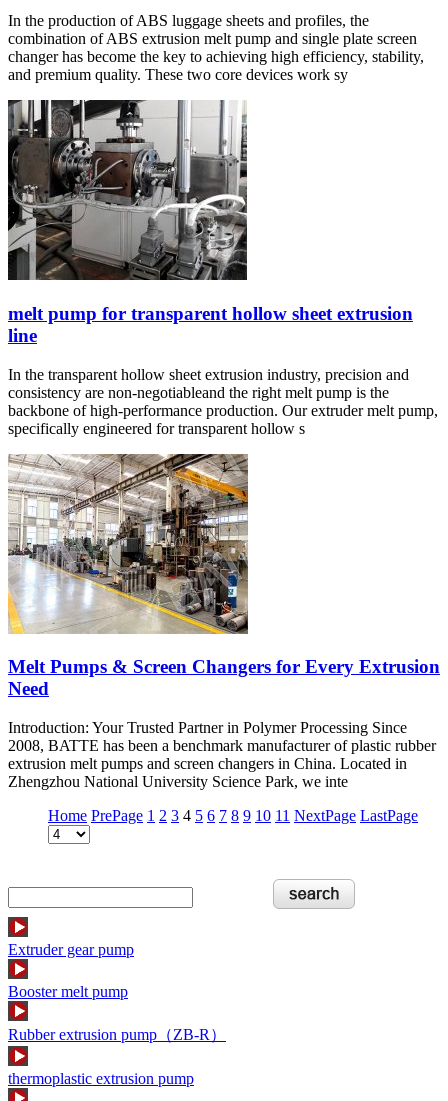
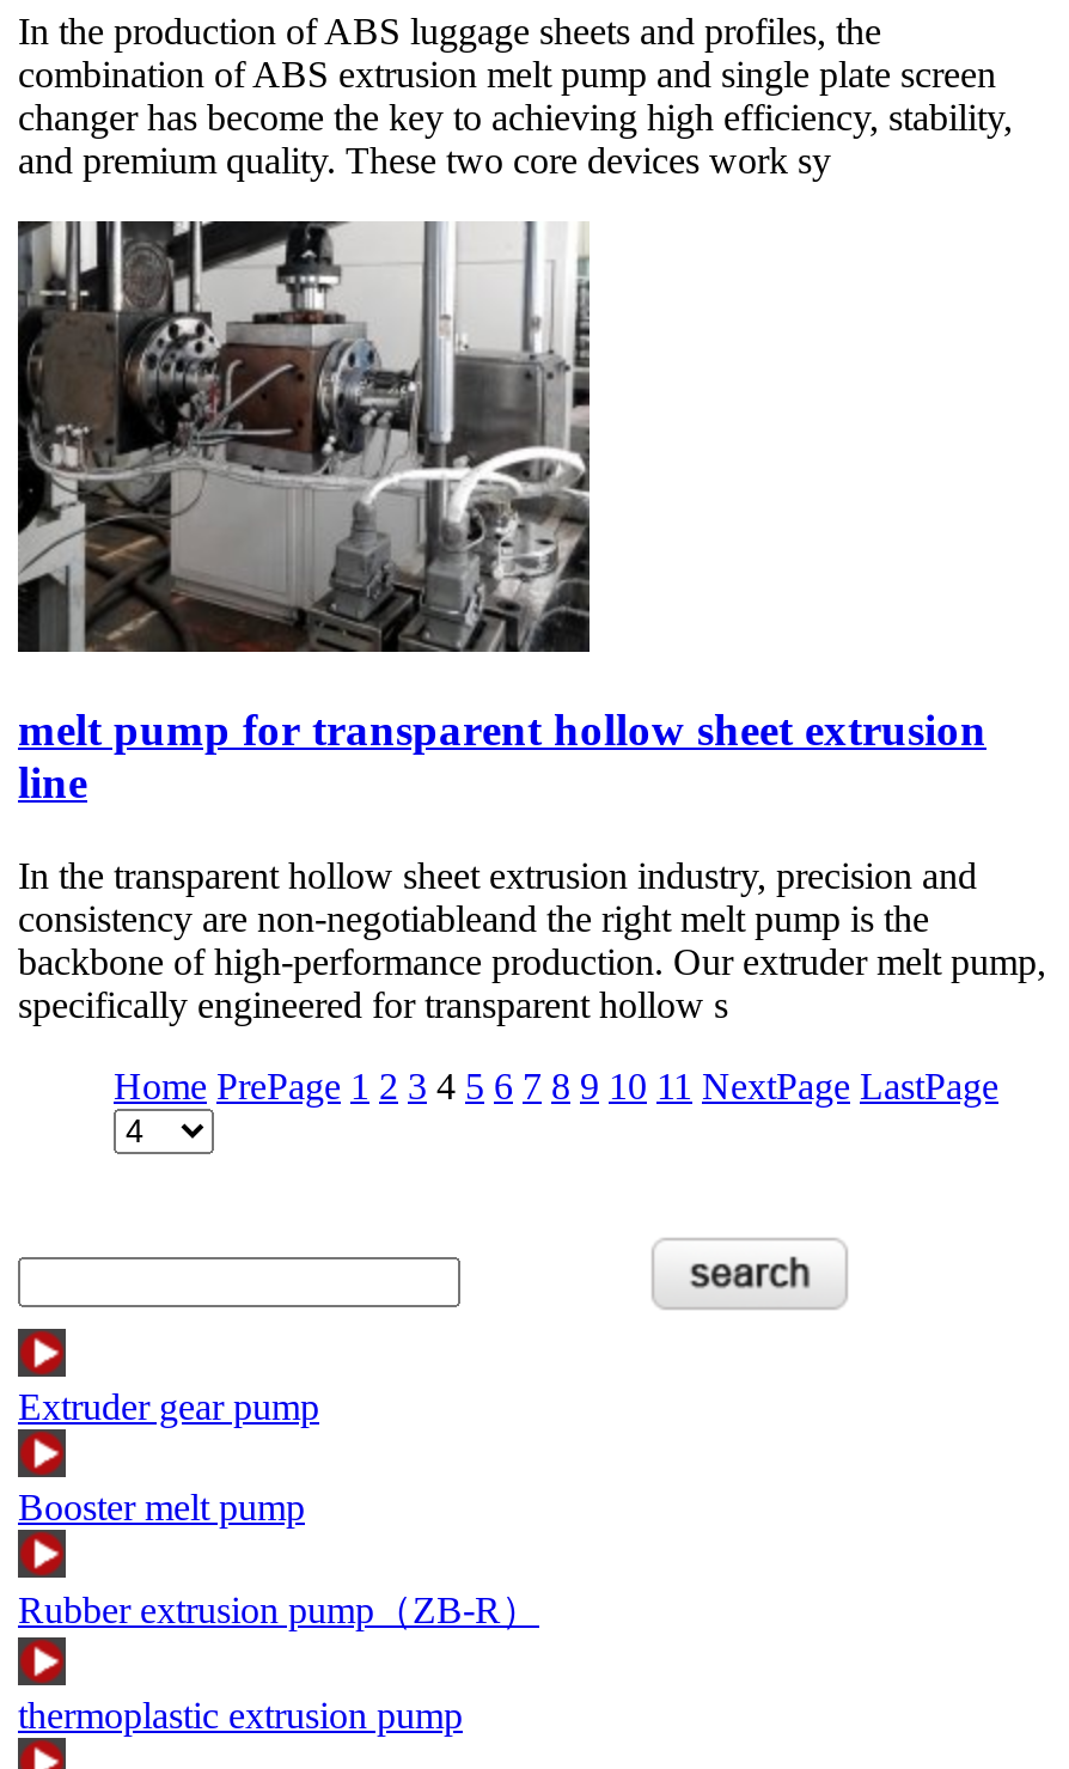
[7,453,440,790] [image] | Melt Pumps & Screen Changers for Every Extrusion | Need | Introduction: Your Trusted Partner in Polymer Processing Since | 2008, BATTE has been a benchmark manufacturer of plastic rubber | extrusion melt pumps and screen changers in China. Located in | Zhengzhou National University Science Park, we inte -> none

